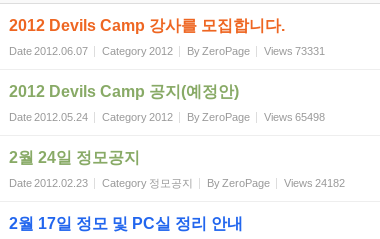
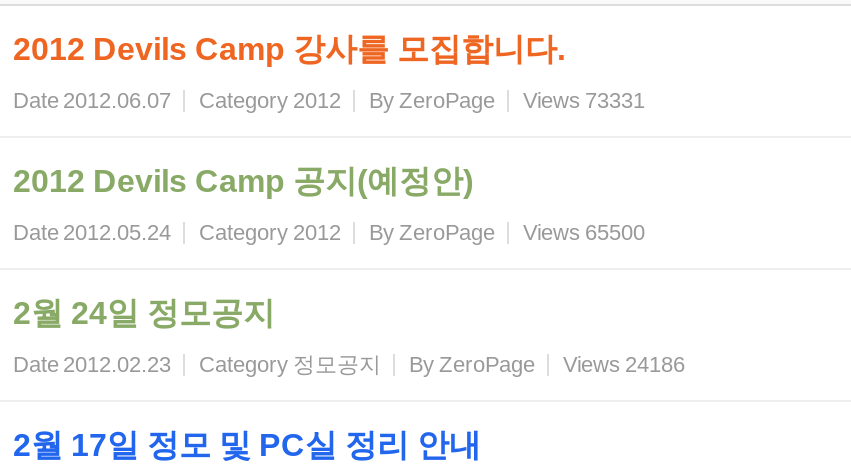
[9,111,325,123] Date 2012.05.24 Category 2012 By ZeroPage Views 65498 -> [13,220,645,244] Date 2012.05.24 Category 2012 By ZeroPage Views 65500
[9,177,345,189] Date 2012.02.23 Category 정모공지 By ZeroPage Views 24182 -> [13,352,685,376] Date 2012.02.23 Category 정모공지 By ZeroPage Views 24186

